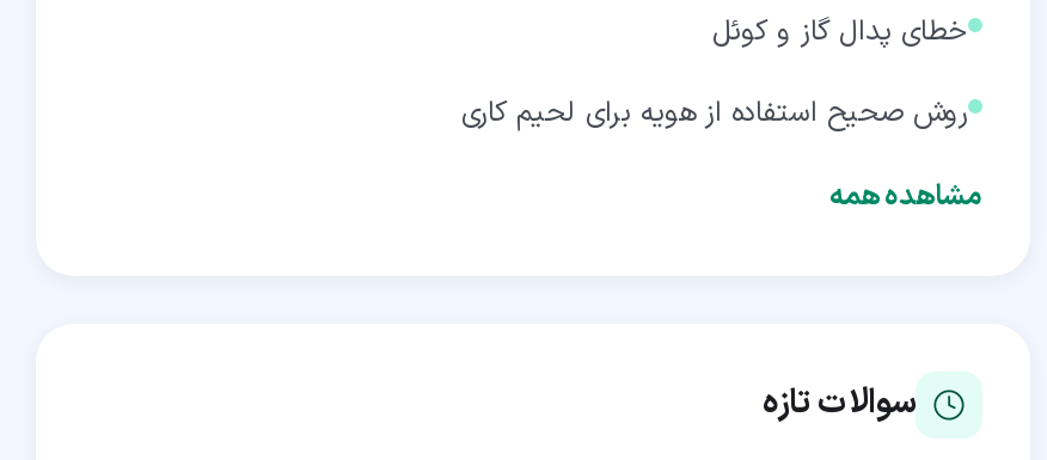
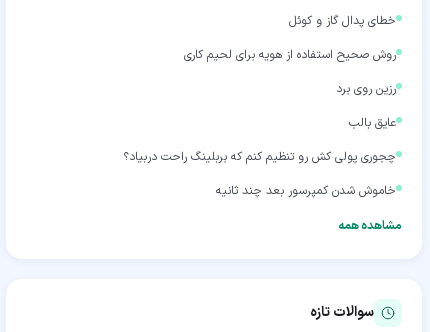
none -> [123,80,396,200] رزین روی برد | عایق بالب | چجوری پولی کش رو تنظیم کنم که بربلینگ راحت دربیاد؟ | خاموش شدن کمپرسور بعد چند ثانیه

